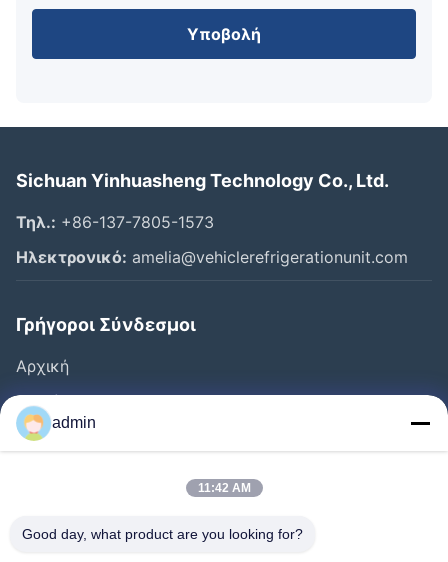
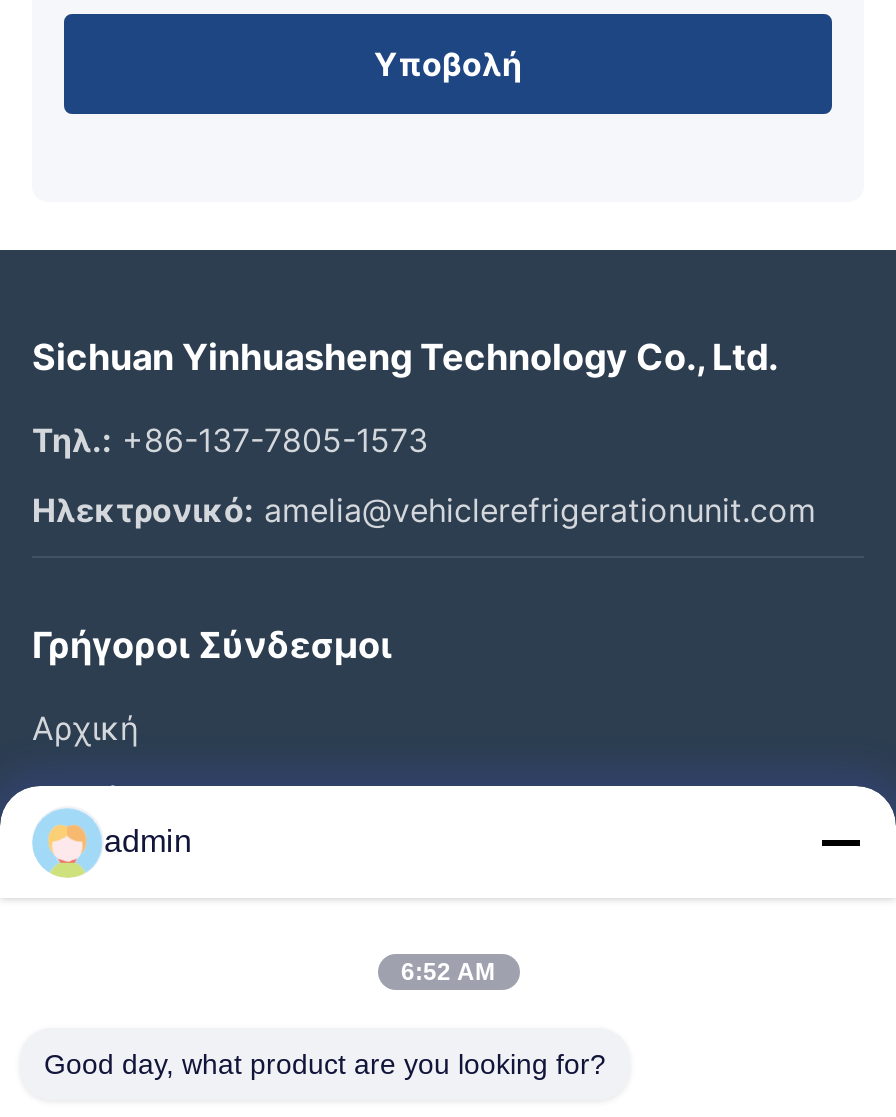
[197,481,250,495] 11:42 AM -> [401,958,495,986] 6:52 AM

